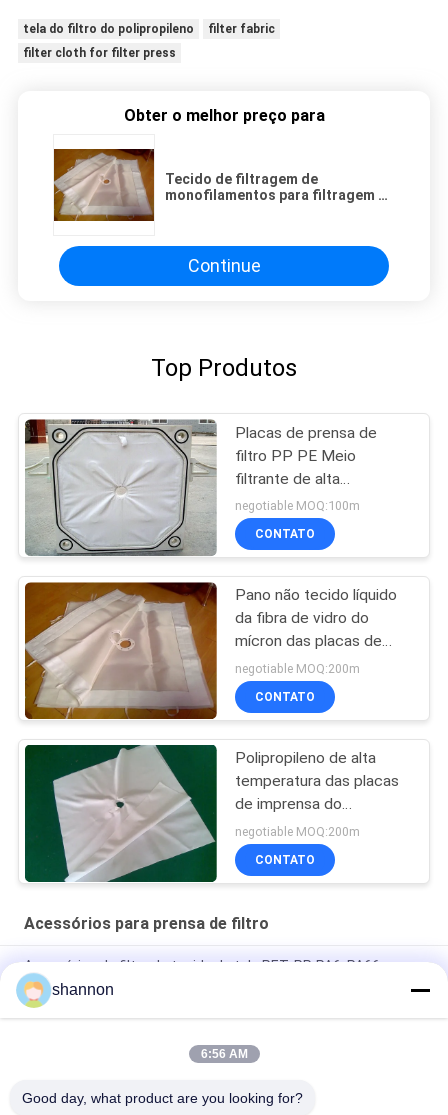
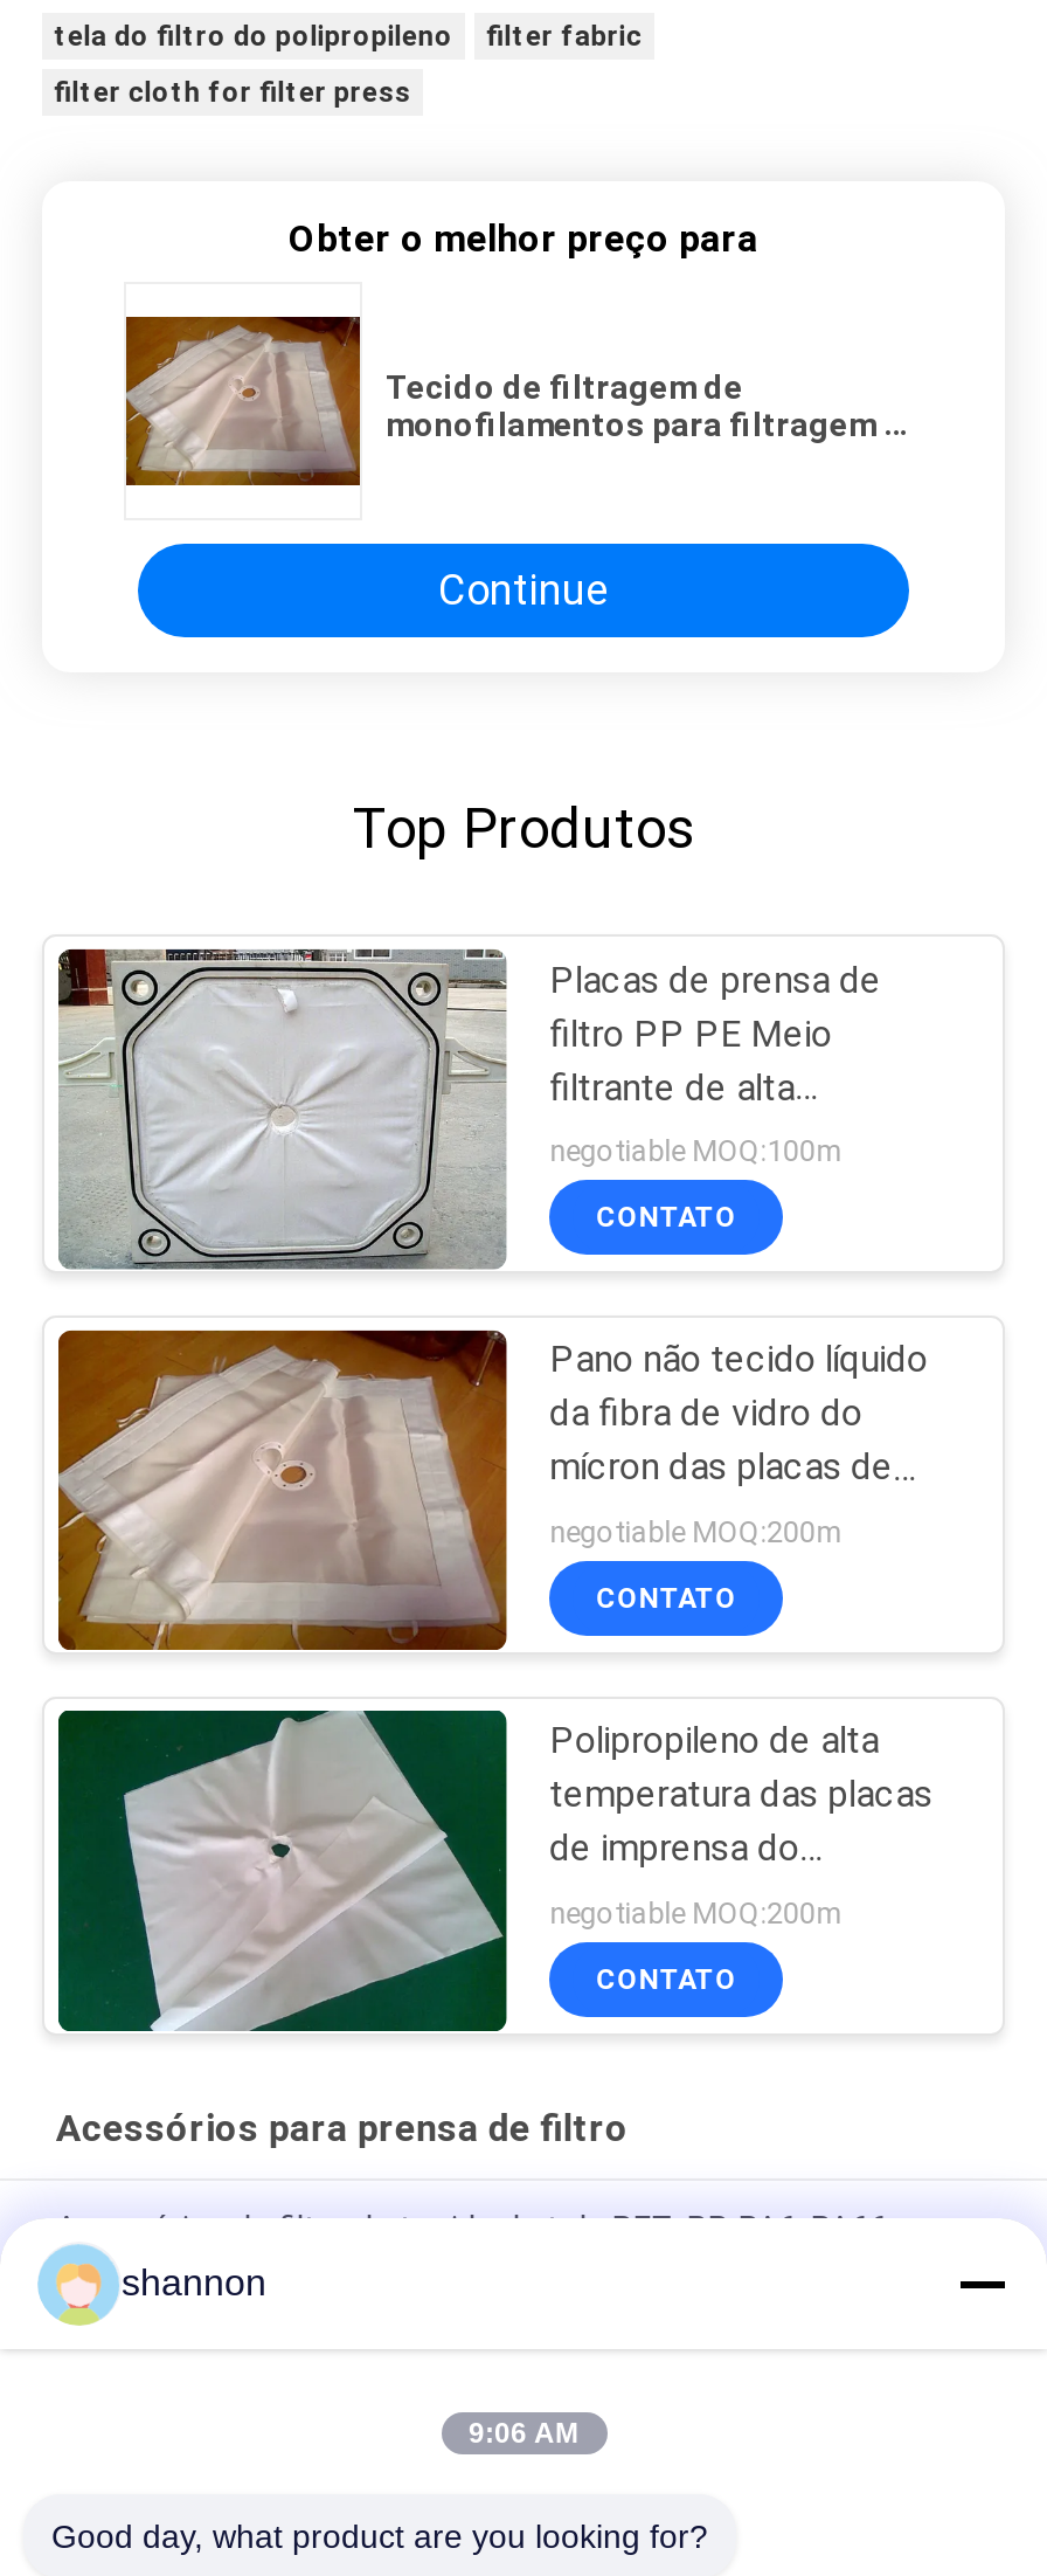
[200,1047,247,1061] 6:56 AM -> [469,2417,578,2450] 9:06 AM

